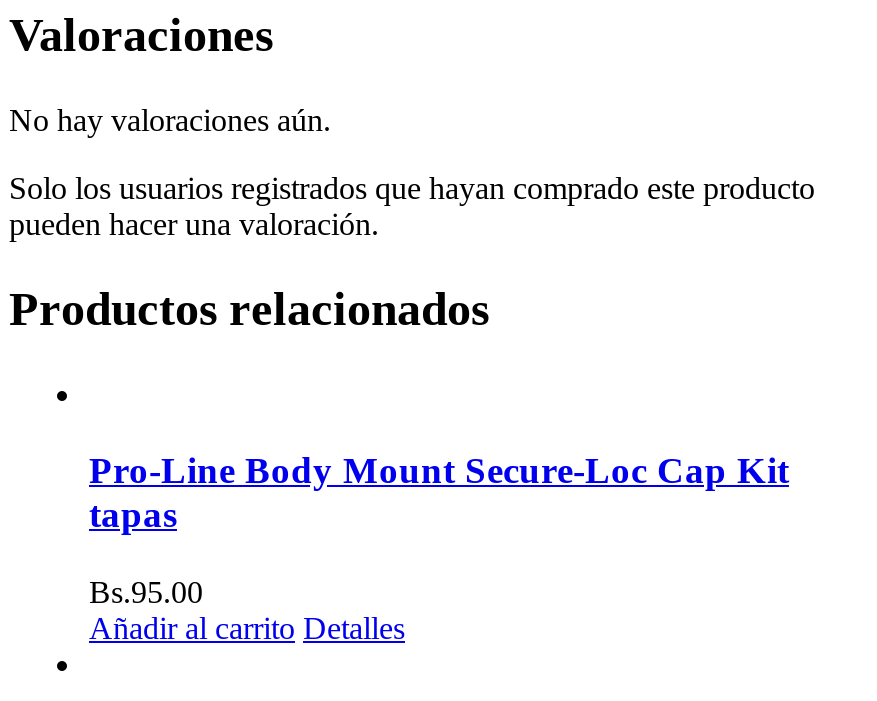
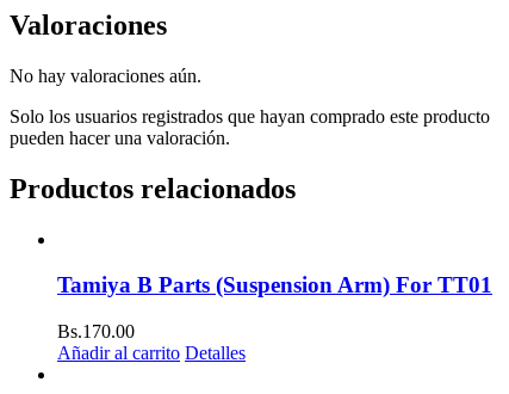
[89,450,789,536] Pro-Line Body Mount Secure-Loc Cap Kit | tapas -> [57,273,492,298] Tamiya B Parts (Suspension Arm) For TT01
[89,575,203,609] Bs.95.00 -> [57,321,135,342] Bs.170.00

